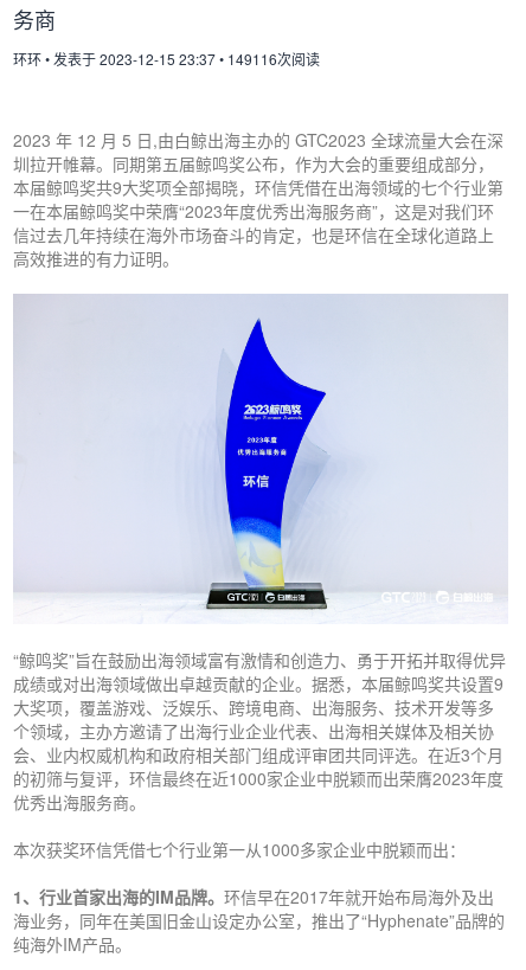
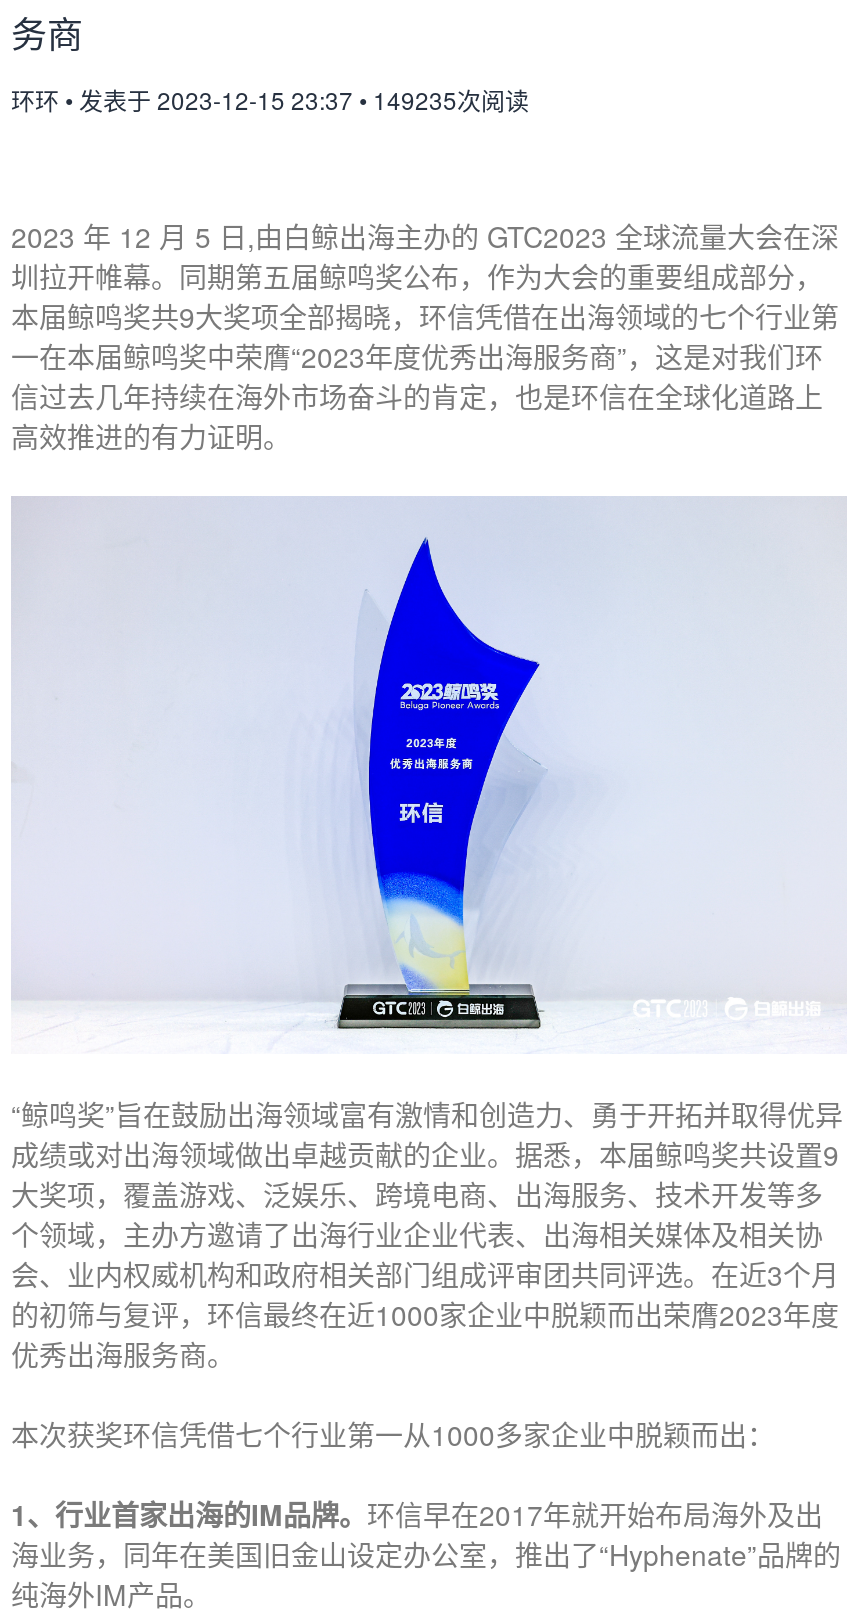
[13,49,320,69] 环环•发表于 2023-12-15 23:37 • 149116次阅读 -> [11,82,529,116] 环环•发表于 2023-12-15 23:37 • 149235次阅读

